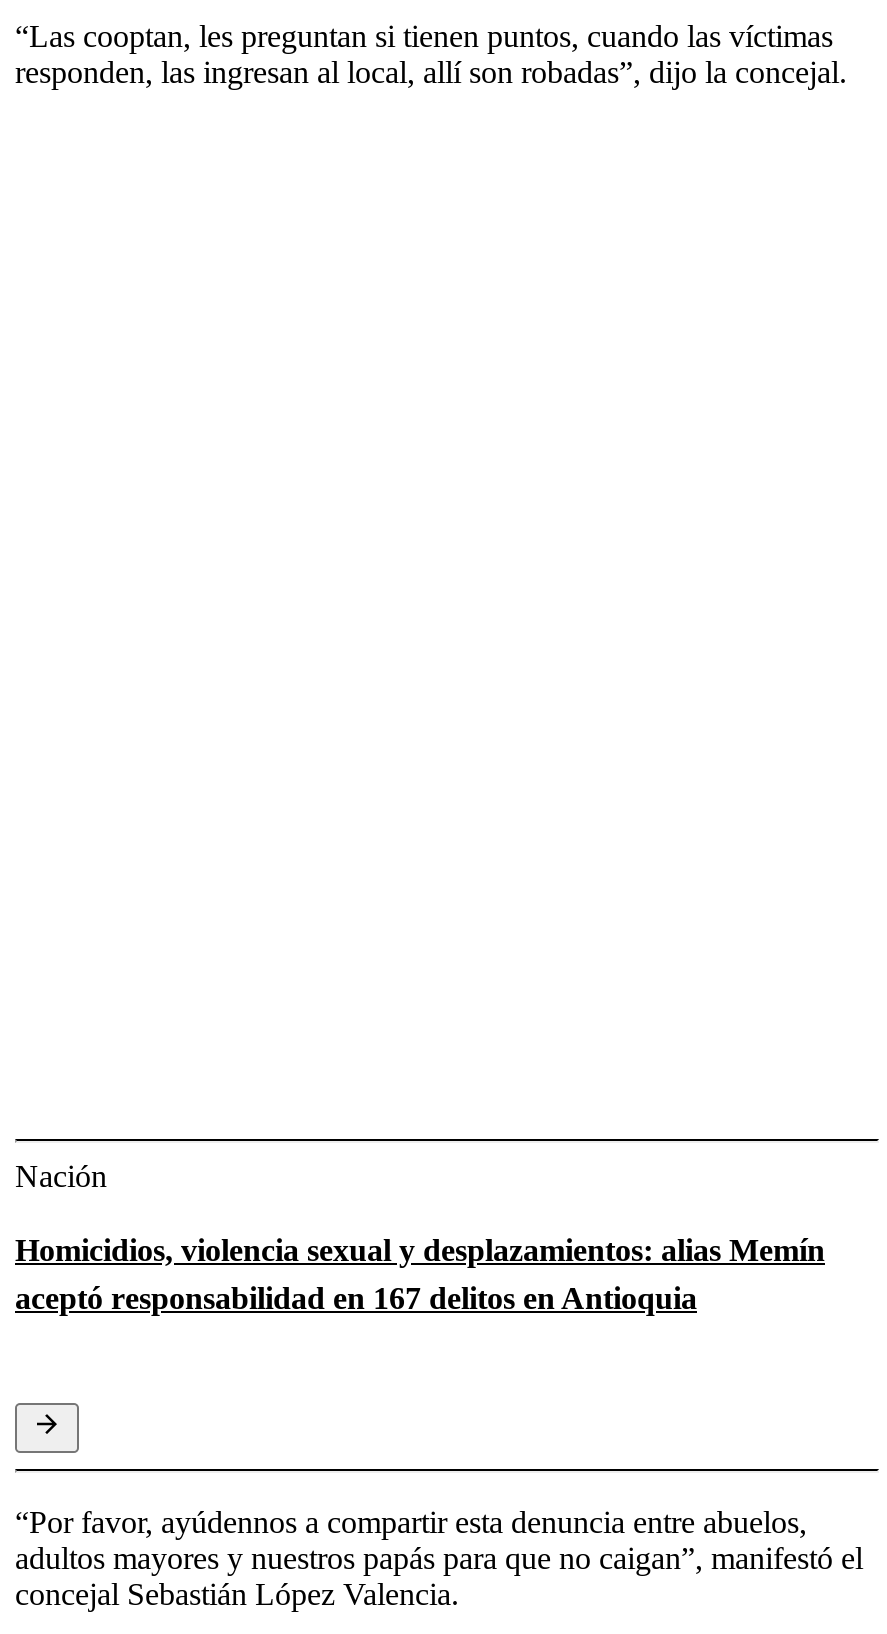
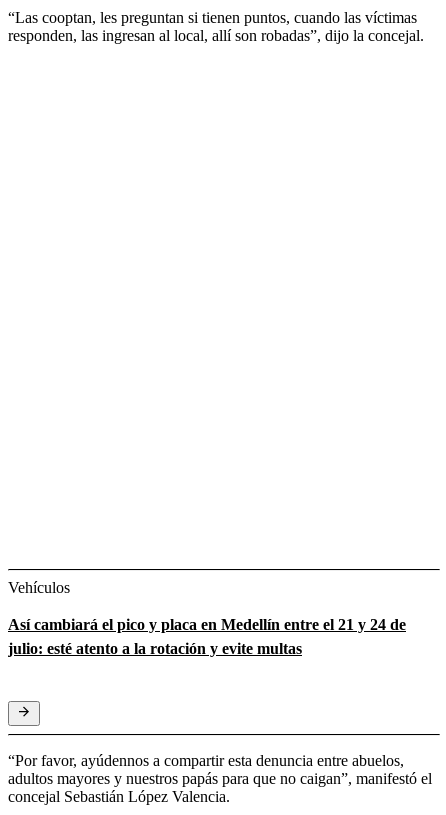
[15,1158,107,1192] Nación -> [8,579,70,596] Vehículos
[15,1232,825,1314] Homicidios, violencia sexual y desplazamientos: alias Memín | aceptó responsabilidad en 167 delitos en Antioquia -> [8,616,406,657] Así cambiará el pico y placa en Medellín entre el 21 y 24 de | julio: esté atento a la rotación y evite multas

